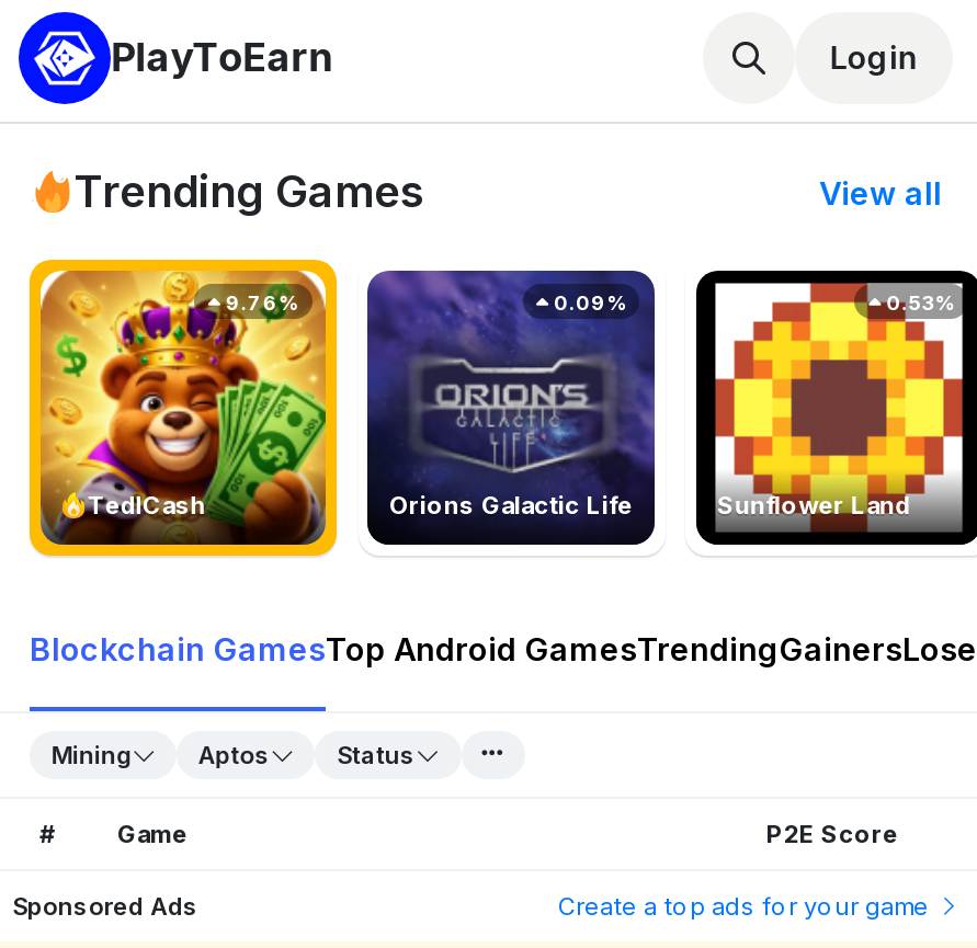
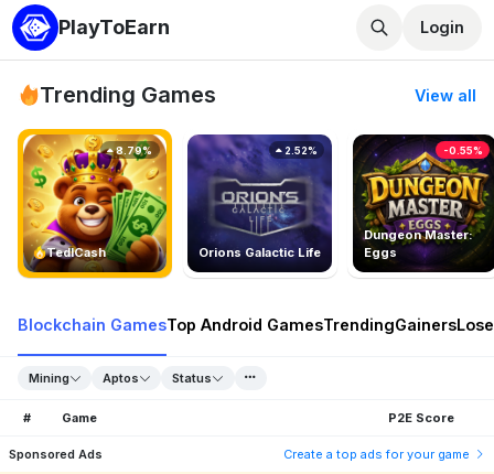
[701,275,970,439] [image] | 0.53% -> [354,136,491,219] [image] | -0.55%
[221,290,298,314] 9.76% -> [114,144,153,156] 8.79%
[549,290,626,314] 0.09% -> [282,144,318,156] 2.52%
[717,490,910,521] Sunflower Land -> [363,227,473,260] Dungeon Master: | Eggs

